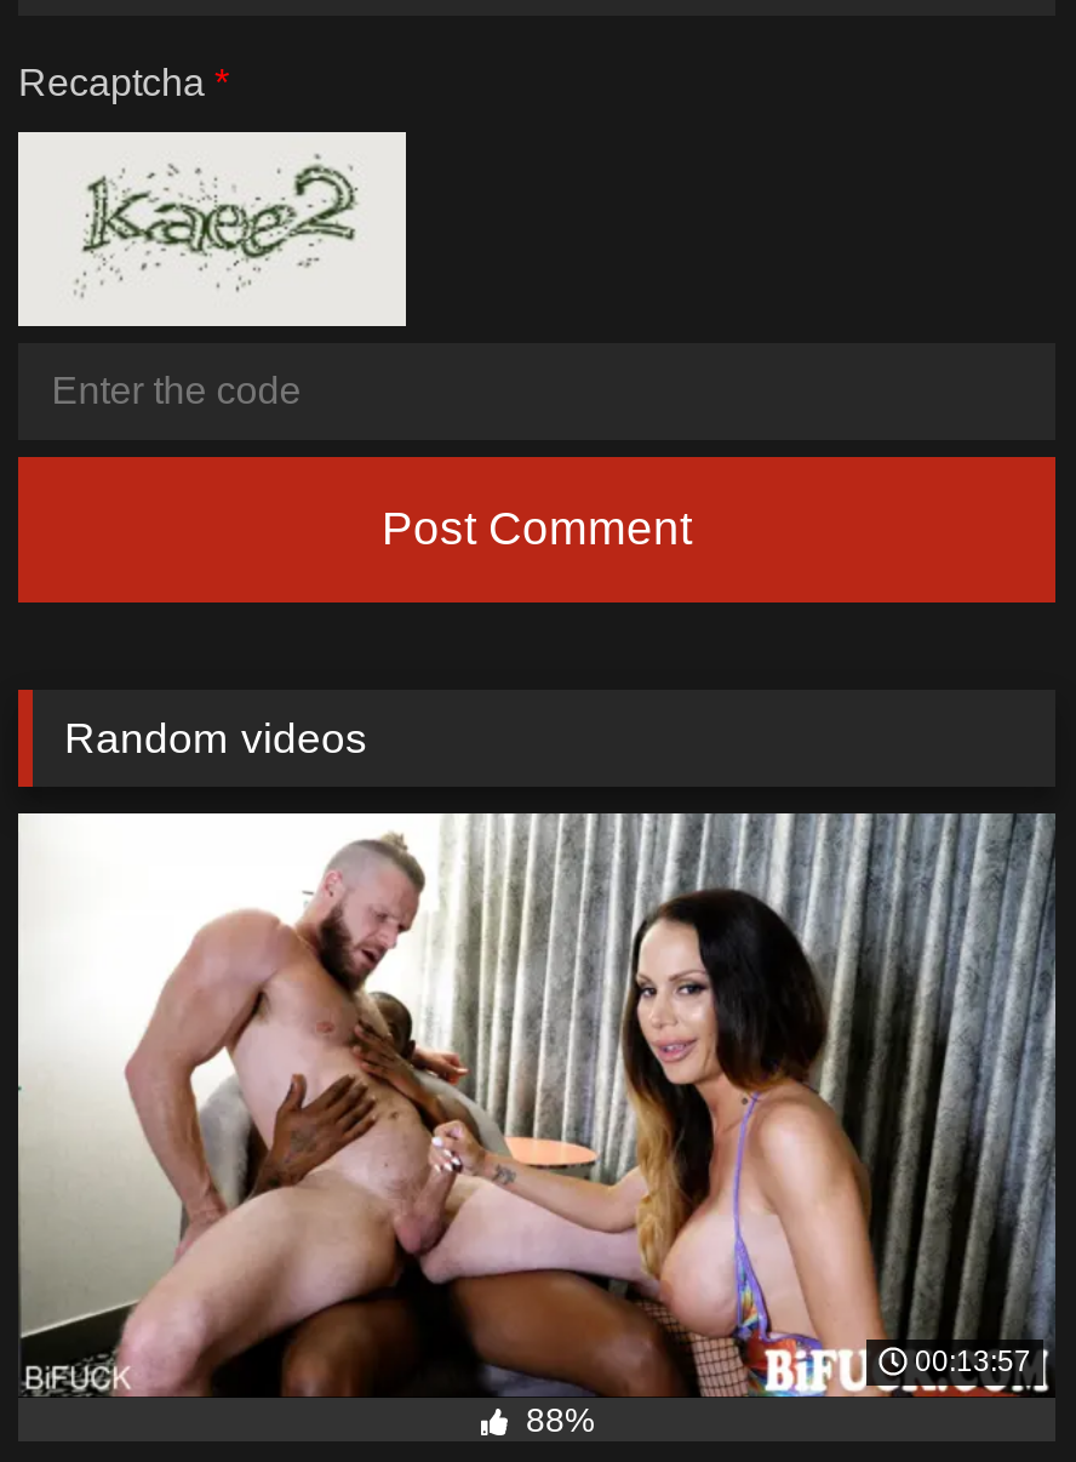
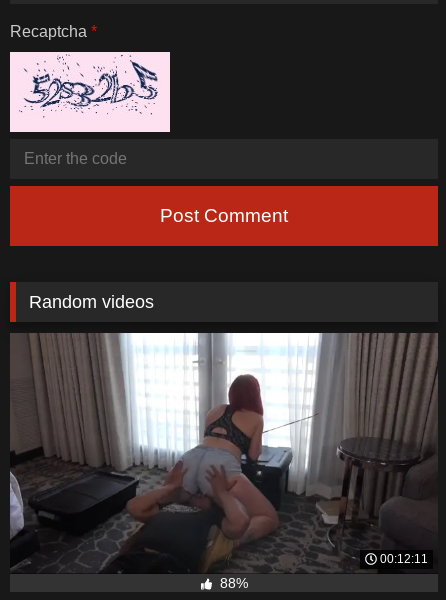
[55,147,374,299] [image] -> [19,55,158,120] [image]
[16,811,1055,1400] [image] | 00:13:57 -> [10,333,437,574] [image] | 00:12:11

